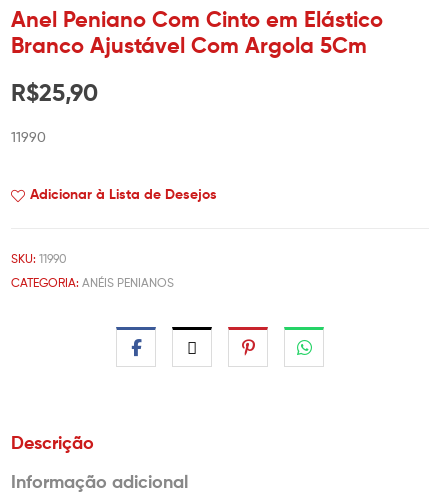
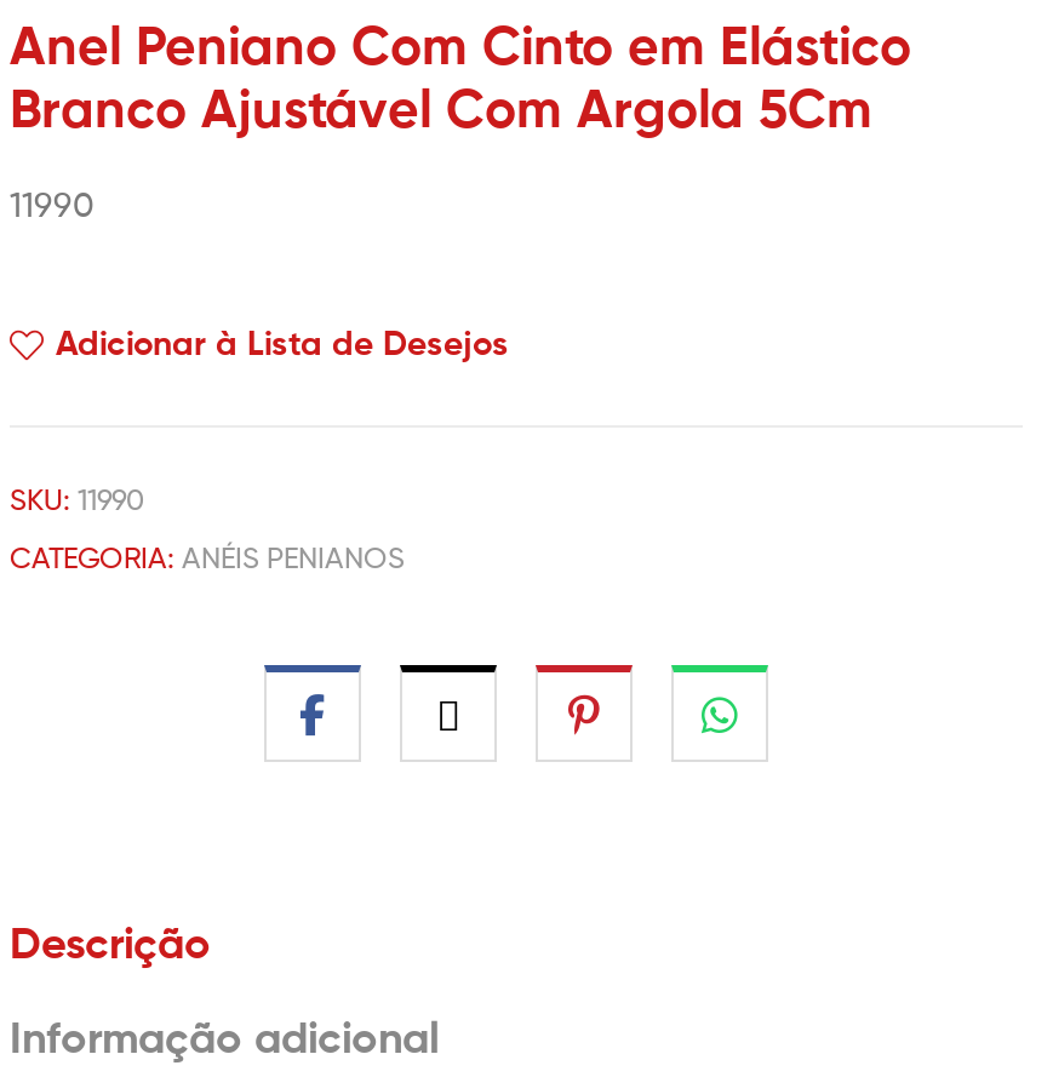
[11,78,98,107] R$25,90 -> none

